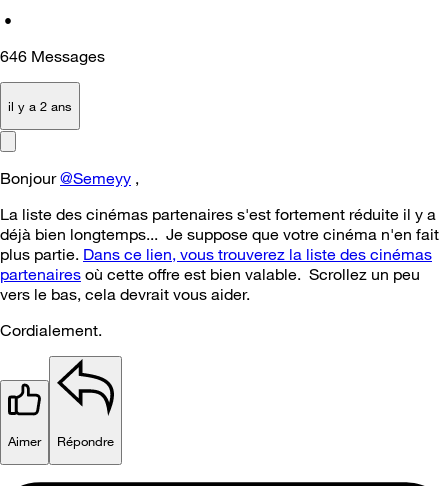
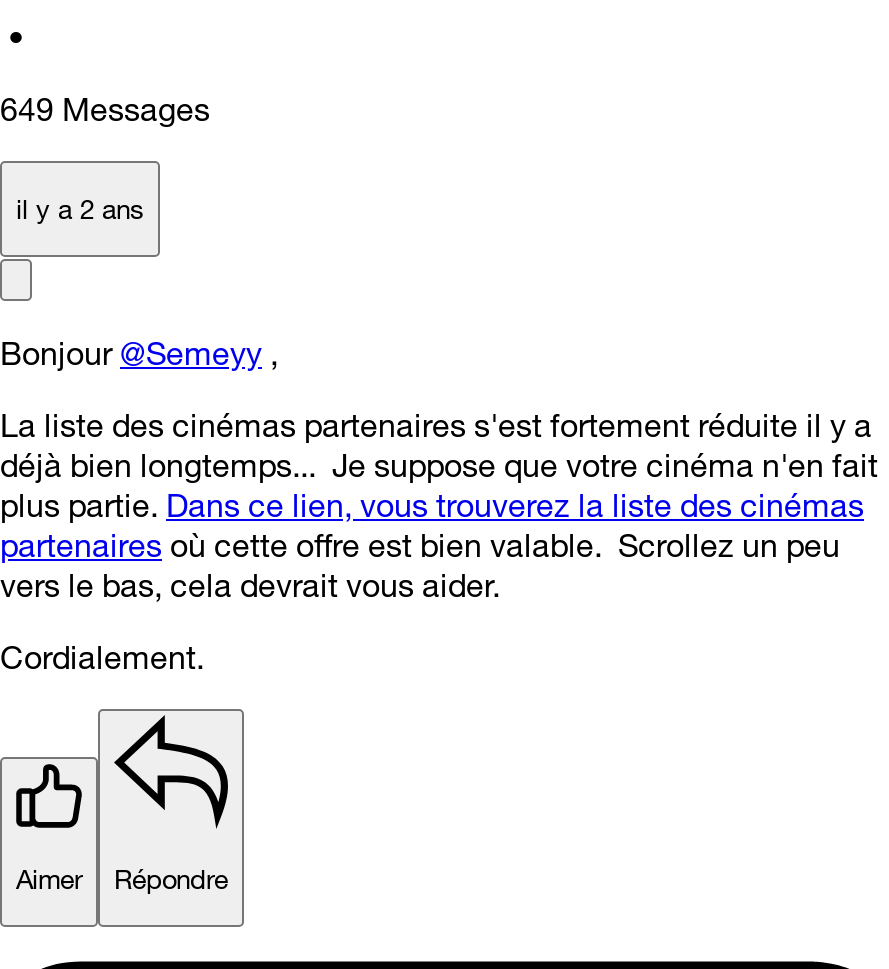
[0,46,105,66] 646 Messages -> [0,88,210,128] 649 Messages

